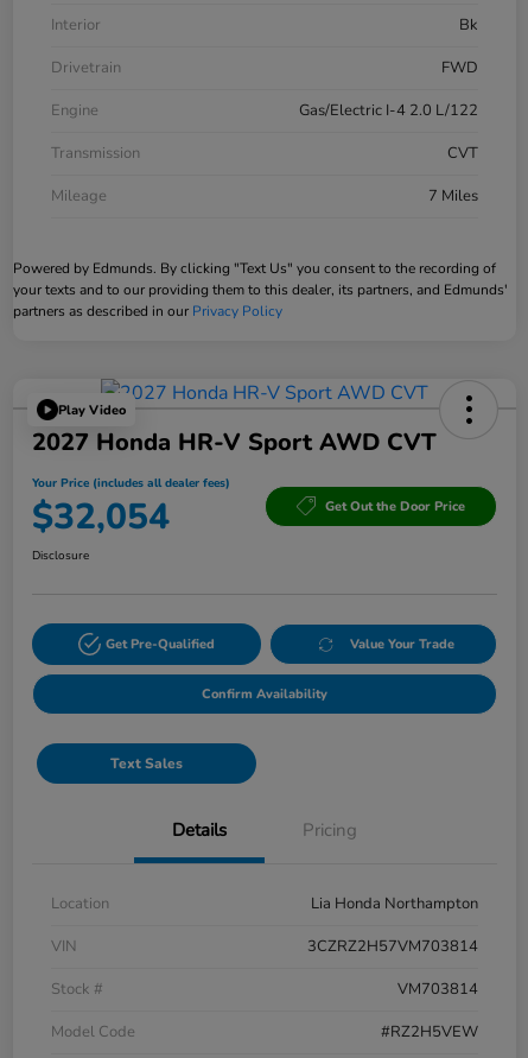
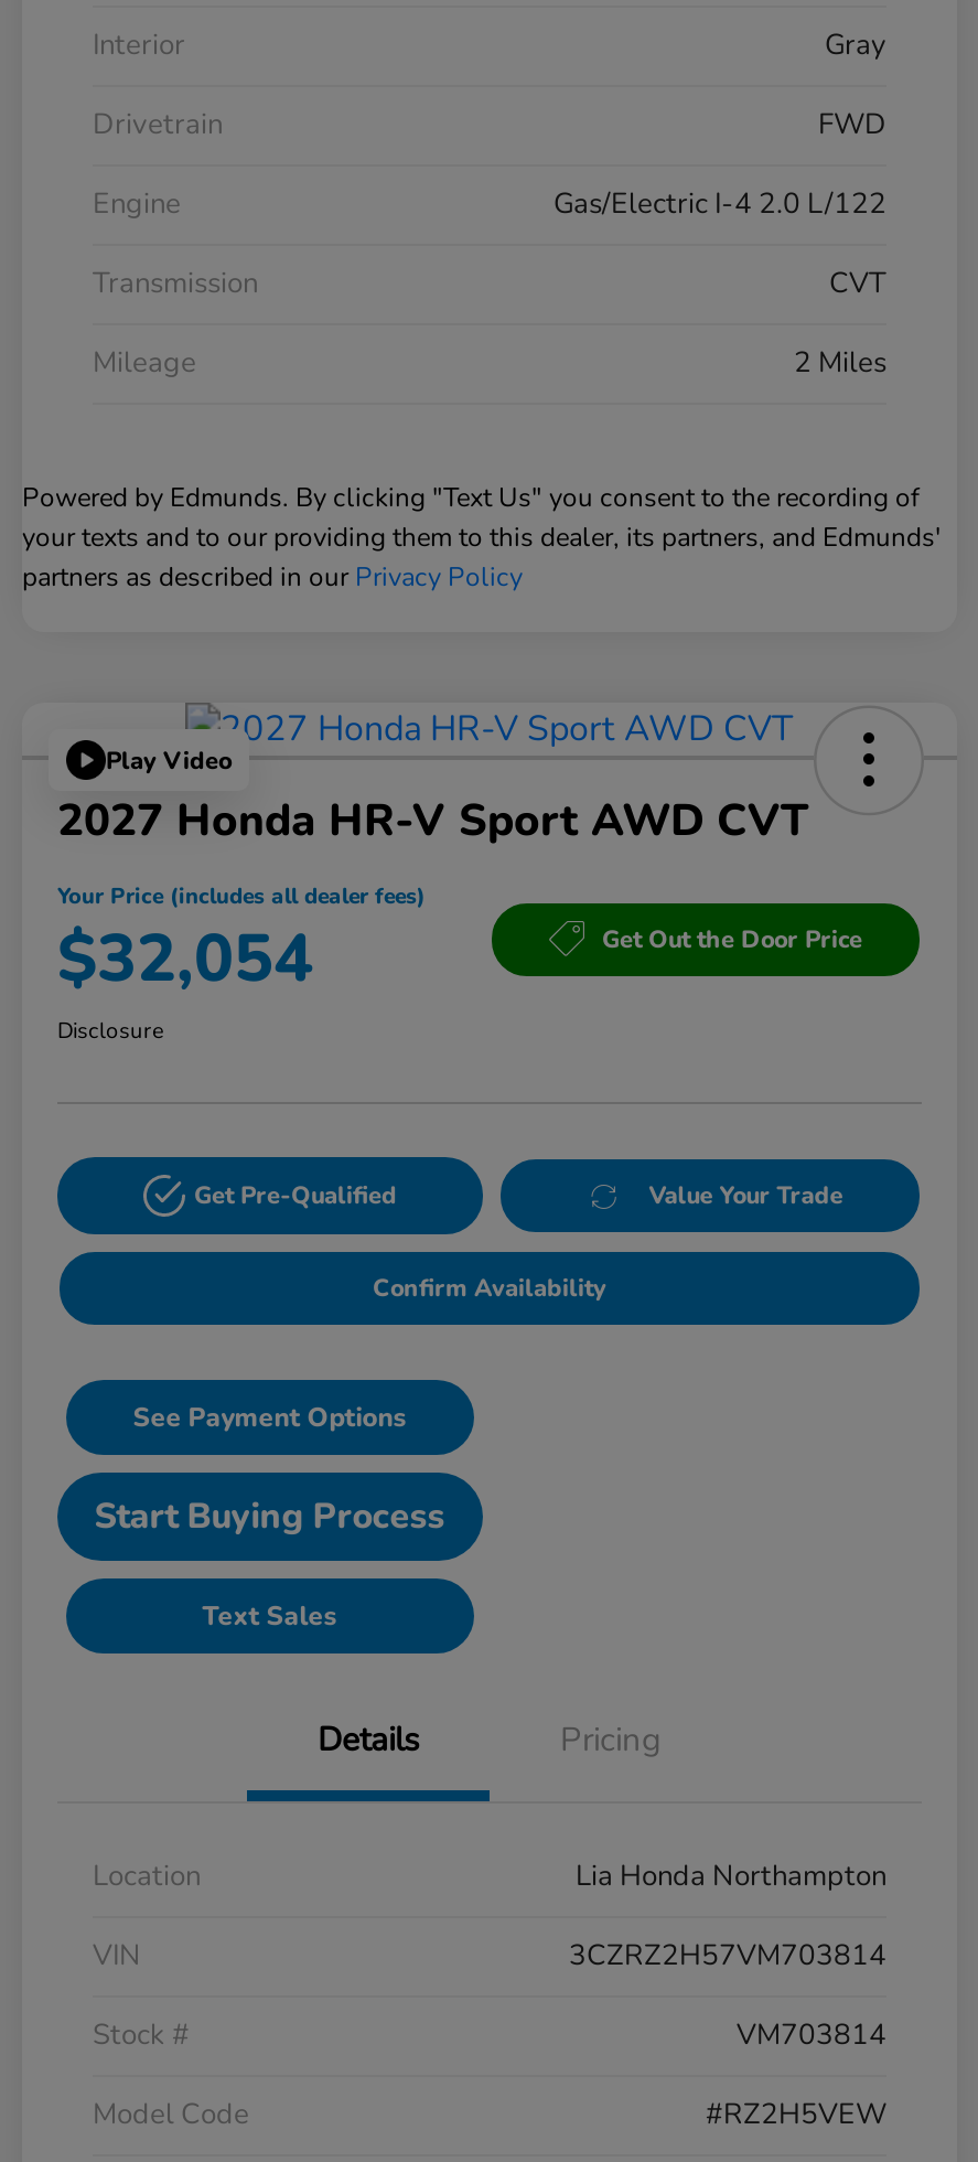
[459,14,478,36] Bk -> [825,26,886,66] Gray
[428,185,478,207] 7 Miles -> [794,343,886,383] 2 Miles
none -> [94,1400,445,1541] See Payment Options | Start Buying Process

